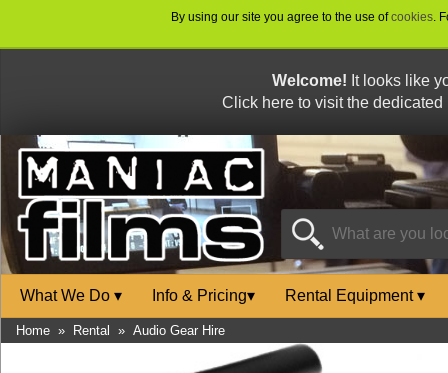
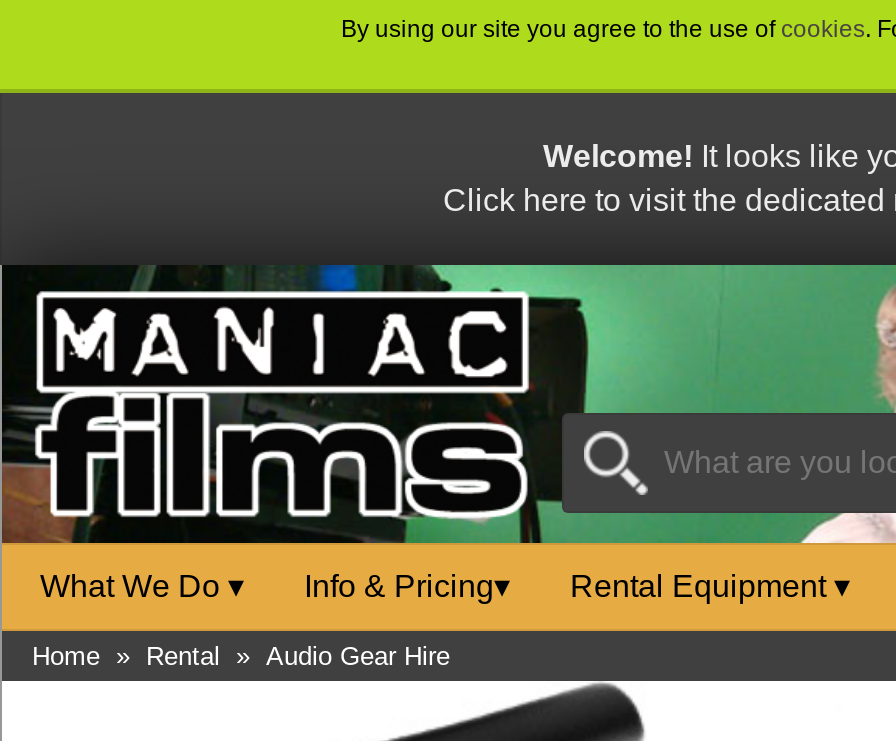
[3,134,445,275] [image] -> [6,263,890,545] [image]

